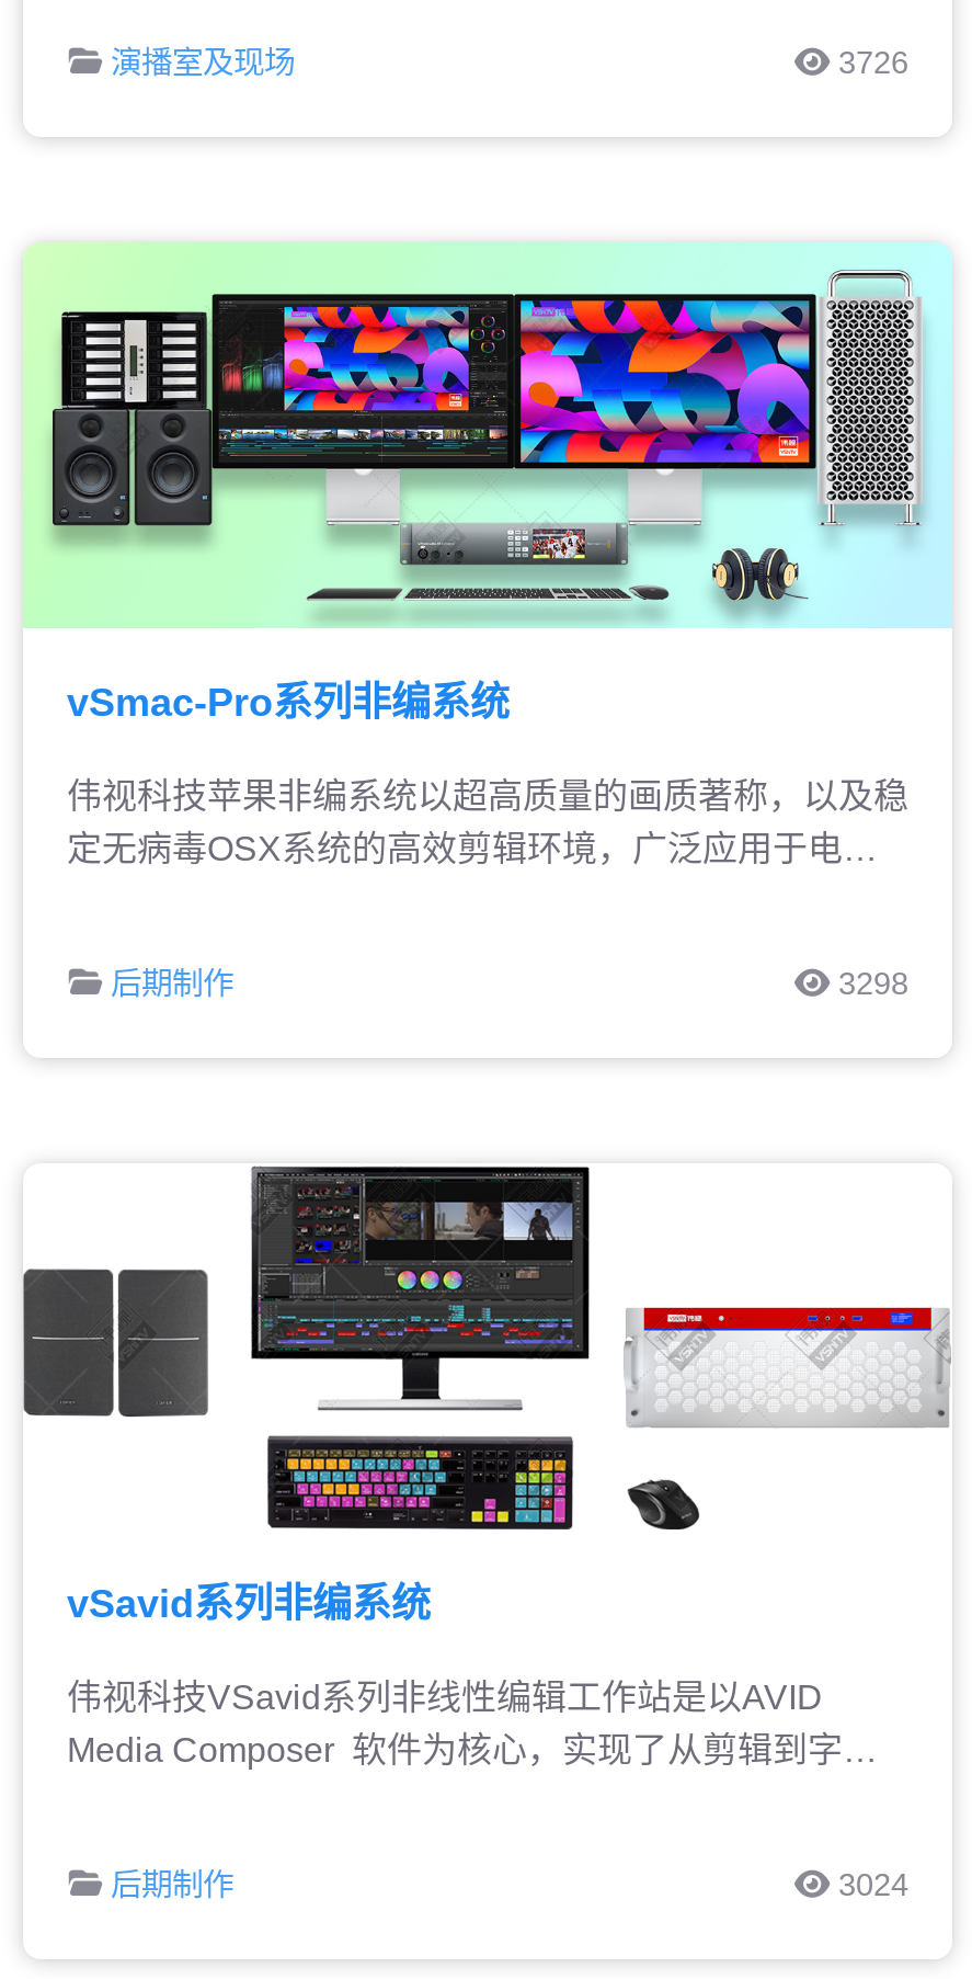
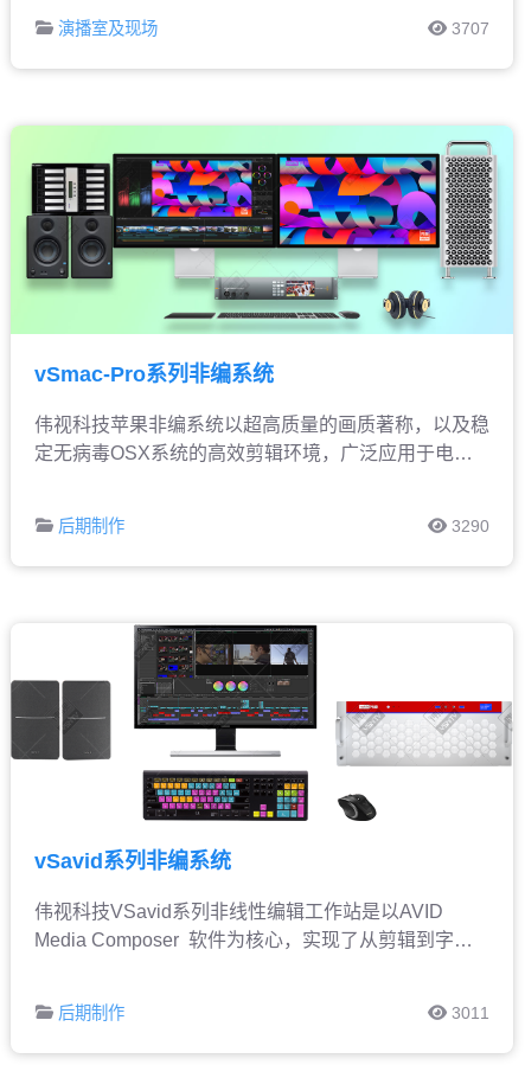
[838,44,908,79] 3726 -> [452,18,489,37] 3707
[838,966,908,1001] 3298 -> [452,517,489,536] 3290
[838,1867,908,1902] 3024 -> [452,1003,489,1022] 3011

